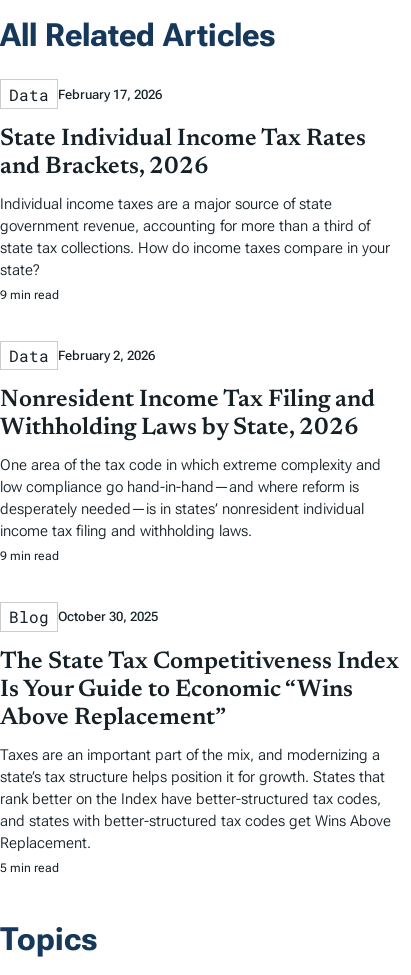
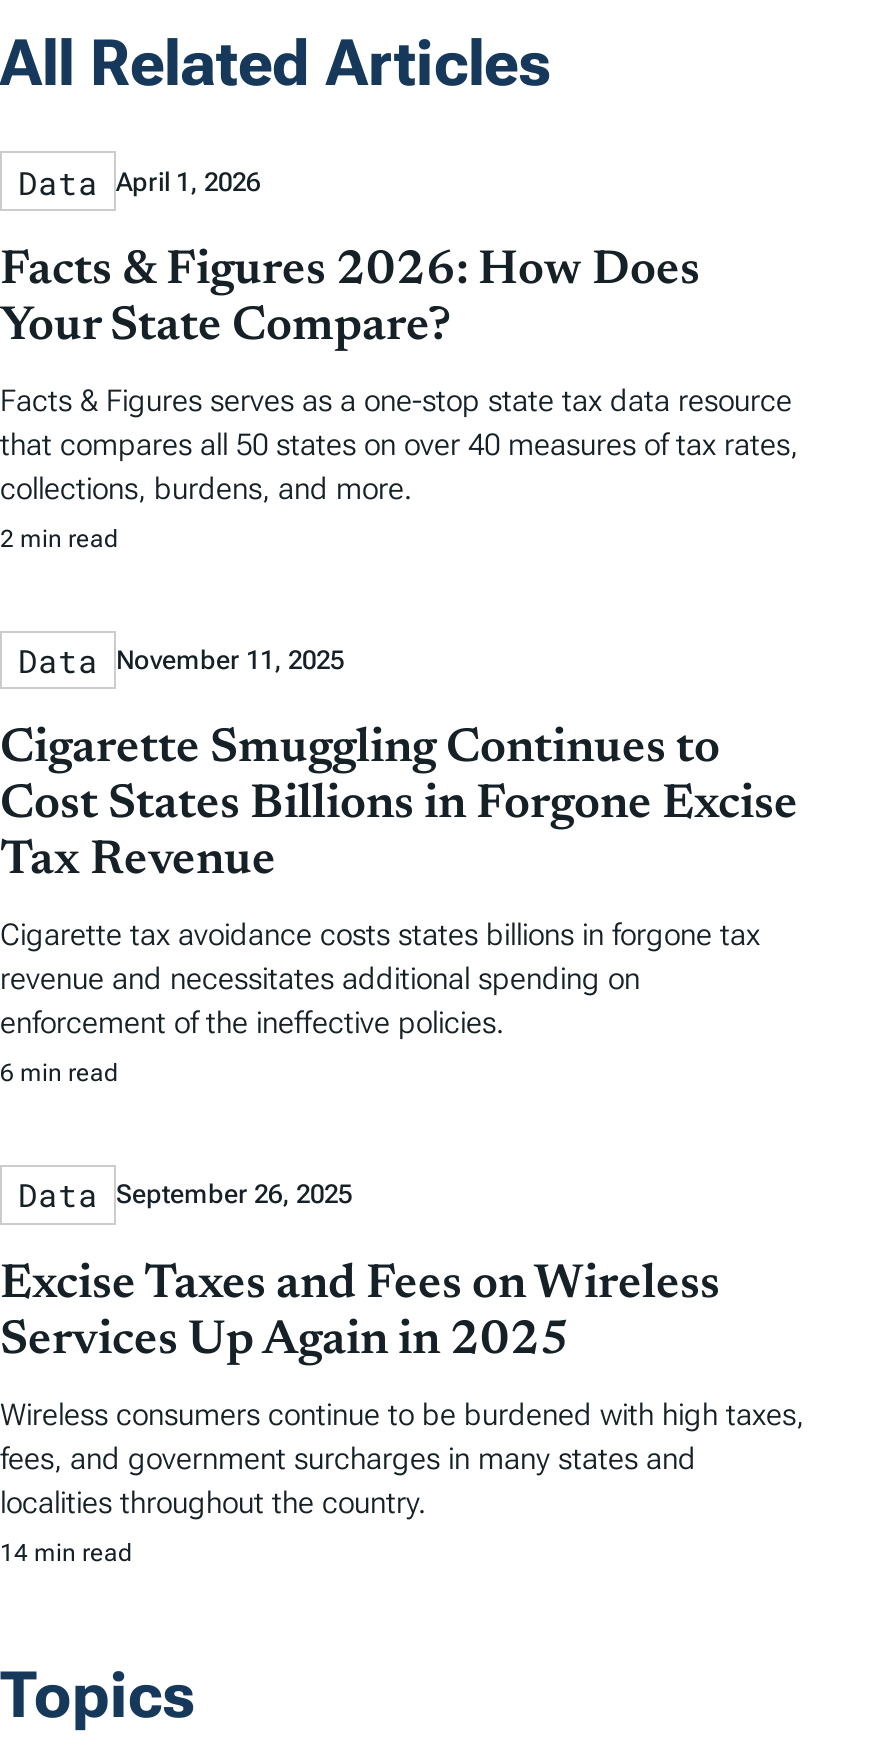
[9,84,162,105] Data February 17, 2026 -> [18,160,260,202] Data April 1, 2026
[0,127,366,179] State Individual Income Tax Rates | and Brackets, 2026 -> [0,247,700,351] Facts & Figures 2026: How Does | Your State Compare?
[0,195,390,279] Individual income taxes are a major source of state | government revenue, accounting for more than a third of | state tax collections. How do income taxes compare in your | state? -> [0,383,798,507] Facts & Figures serves as a one-stop state tax data resource | that compares all 50 states on over 40 measures of tax rates, | collections, burdens, and more.
[0,288,59,302] 9 min read -> [0,525,118,553] 2 min read
[9,345,155,366] Data February 2, 2026 -> [18,639,344,681] Data November 11, 2025
[0,388,375,440] Nonresident Income Tax Filing and | Withholding Laws by State, 2026 -> [0,725,798,885] Cigarette Smuggling Continues to | Cost States Billions in Forgone Excise | Tax Revenue
[0,456,381,540] One area of the tax code in which extreme complexity and | low compliance go hand-in-hand—and where reform is | desperately needed—is in states’ nonresident individual | income tax filing and withholding laws. -> [0,917,760,1041] Cigarette tax avoidance costs states billions in forgone tax | revenue and necessitates additional spending on | enforcement of the ineffective policies.
[0,549,59,563] 9 min read -> [0,1059,118,1087] 6 min read
[9,606,158,627] Blog October 30, 2025 -> [18,1174,352,1216] Data September 26, 2025
[0,649,399,729] The State Tax Competitiveness Index | Is Your Guide to Economic “Wins | Above Replacement” -> [0,1260,720,1364] Excise Taxes and Fees on Wireless | Services Up Again in 2025
[0,745,391,851] Taxes are an important part of the mix, and modernizing a | state’s tax structure helps position it for growth. States that | rank better on the Index have better-structured tax codes, | and states with better-structured tax codes get Wins Above | Replacement. -> [0,1396,804,1520] Wireless consumers continue to be burdened with high taxes, | fees, and government surcharges in many states and | localities throughout the country.
[0,860,59,874] 5 min read -> [0,1538,132,1566] 14 min read

